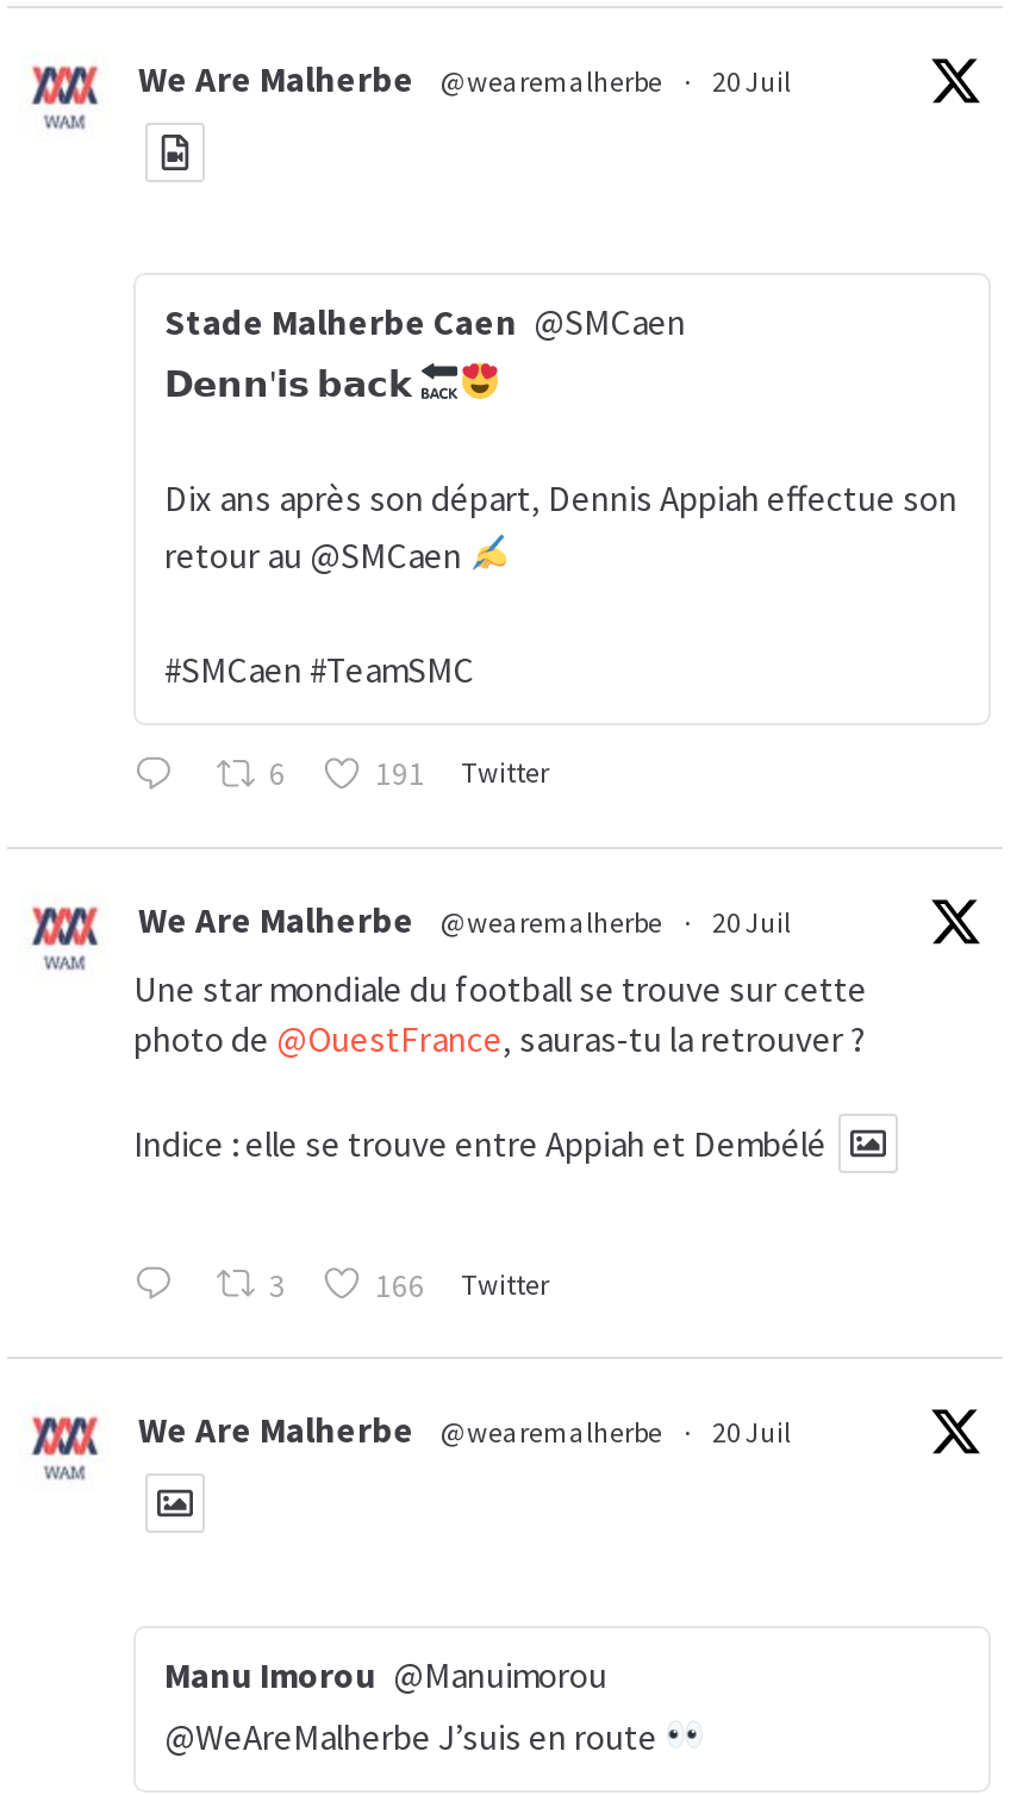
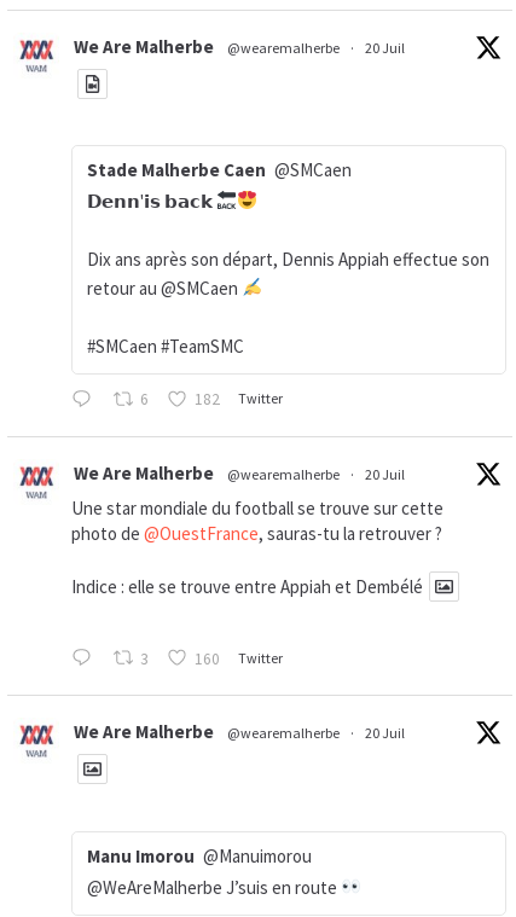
[375,754,549,795] 191 Twitter -> [194,389,282,410] 182 Twitter
[375,1265,549,1306] 166 Twitter -> [194,648,282,669] 160 Twitter

